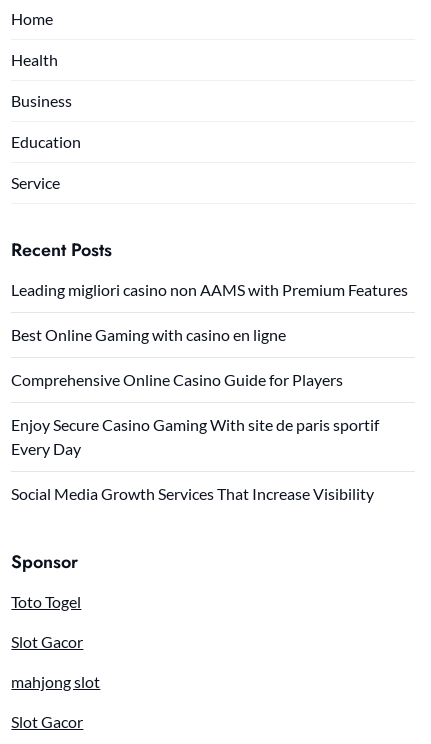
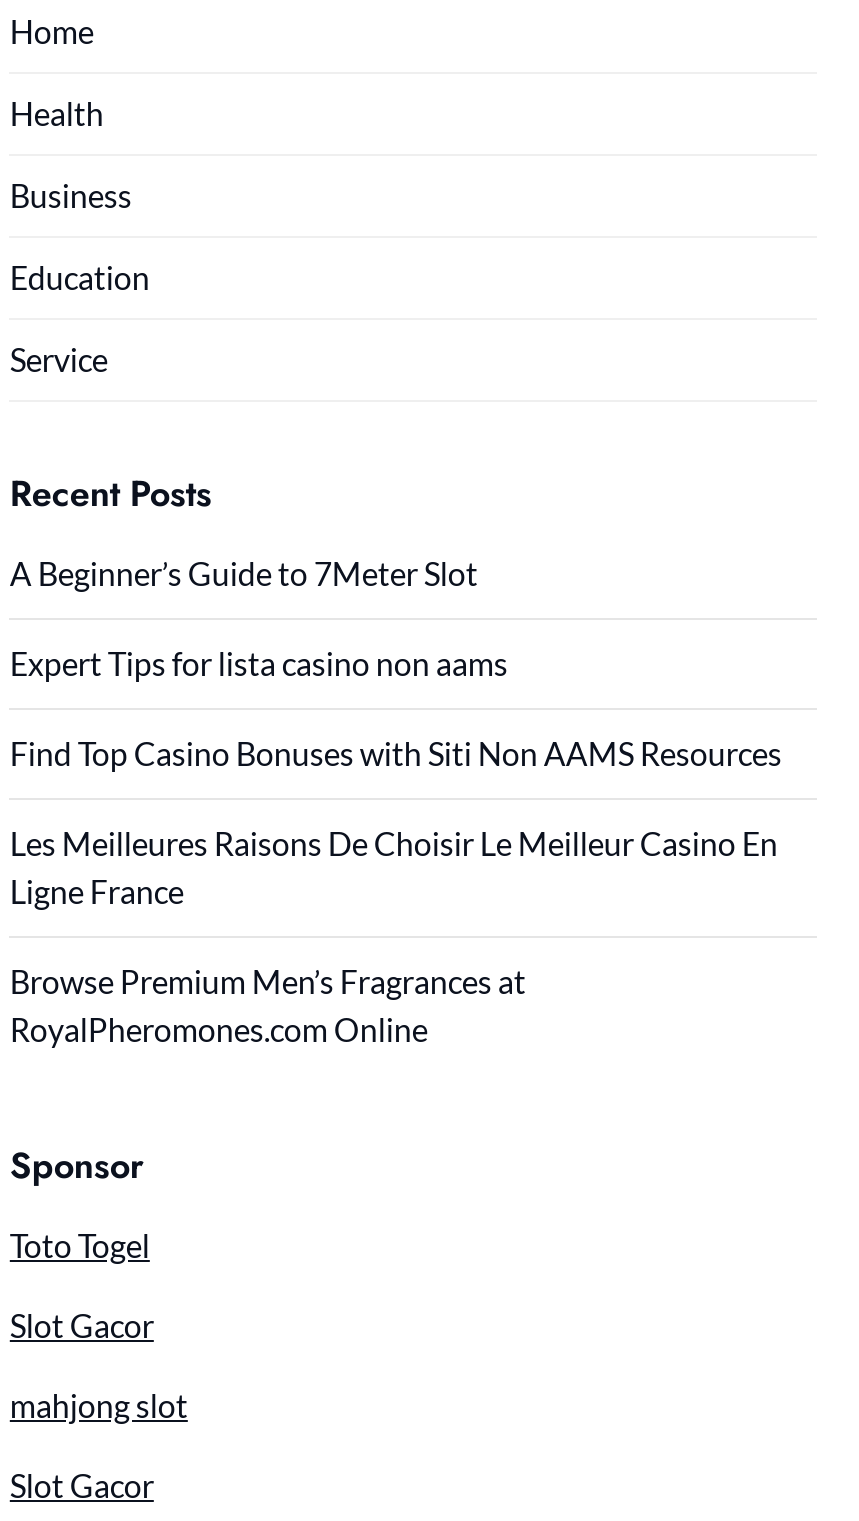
[11,279,408,298] Leading migliori casino non AAMS with Premium Features -> [10,553,478,591] A Beginner’s Guide to 7Meter Slot
[11,324,286,343] Best Online Gaming with casino en ligne -> [10,643,508,681] Expert Tips for lista casino non aams
[11,369,343,388] Comprehensive Online Casino Guide for Players -> [10,733,782,771] Find Top Casino Bonuses with Siti Non AAMS Resources
[11,414,379,457] Enjoy Secure Casino Gaming With site de paris sportif | Every Day -> [10,823,778,909] Les Meilleures Raisons De Choisir Le Meilleur Casino En | Ligne France
[11,483,374,502] Social Media Growth Services That Increase Visibility -> [10,961,526,1047] Browse Premium Men’s Fragrances at | RoyalPheromones.com Online

